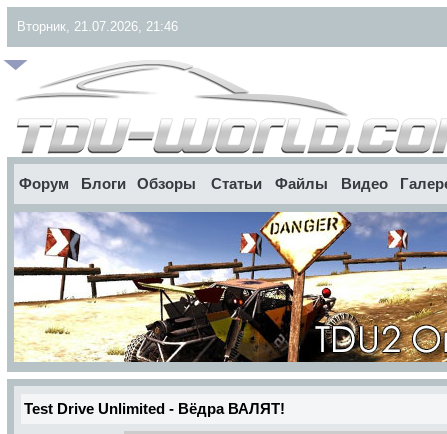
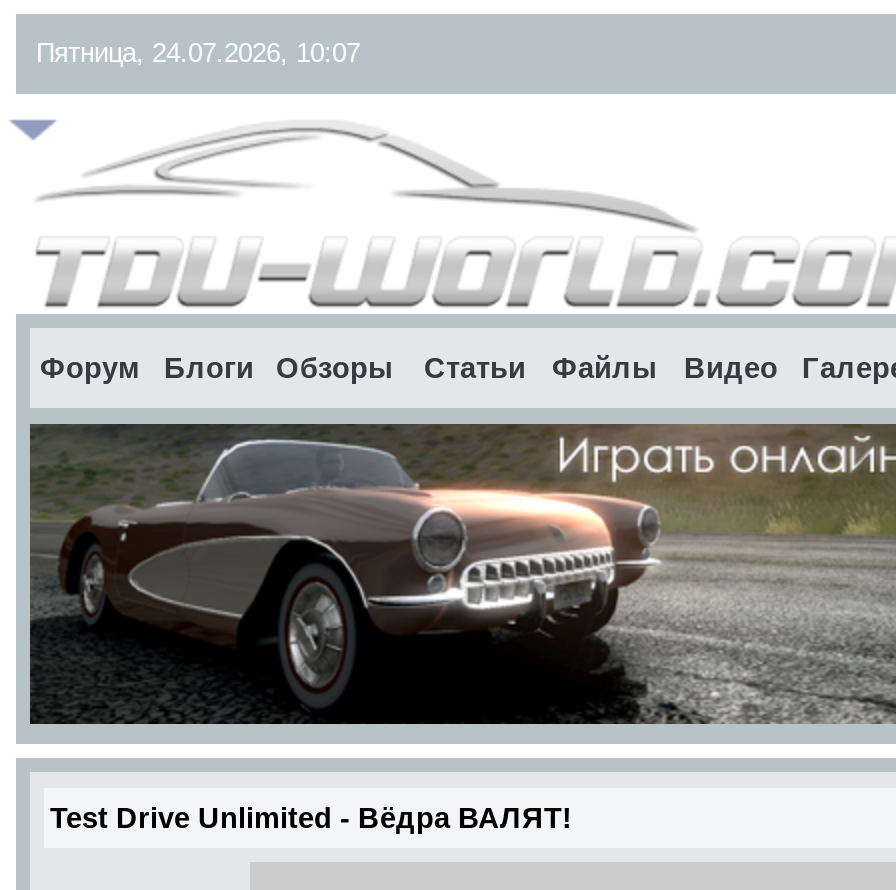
[17,19,178,34] Вторник, 21.07.2026, 21:46 -> [36,38,360,68] Пятница, 24.07.2026, 10:07
[13,212,444,363] [image] -> [28,422,890,726] [image]

